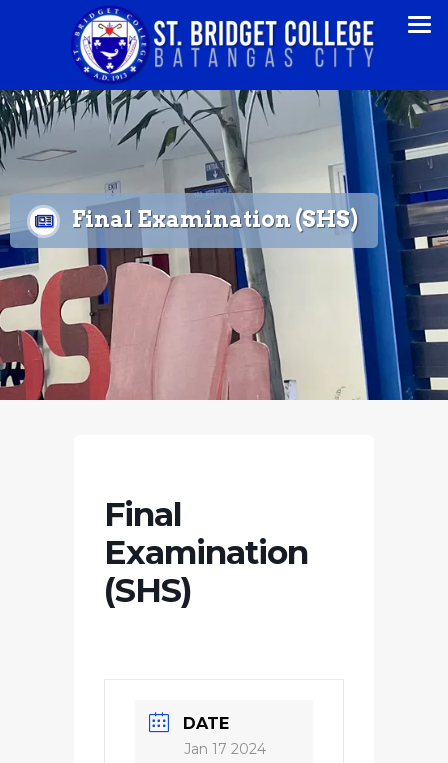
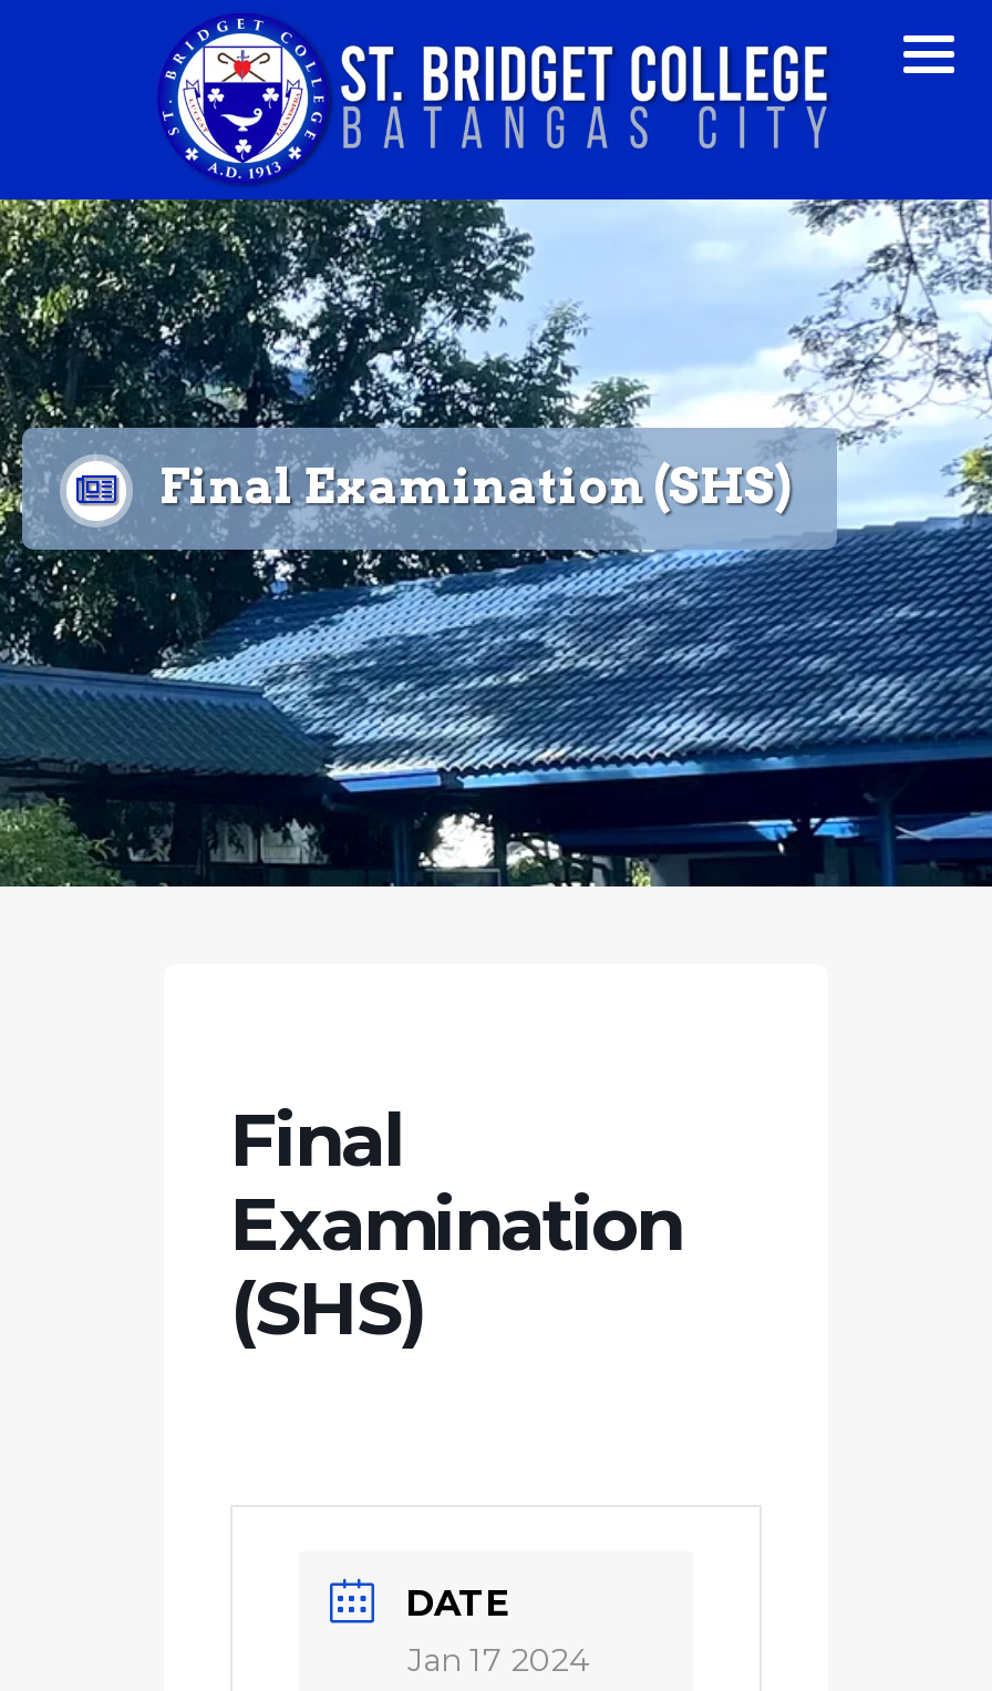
[3,89,445,401] [image] -> [7,197,985,889] [image]

